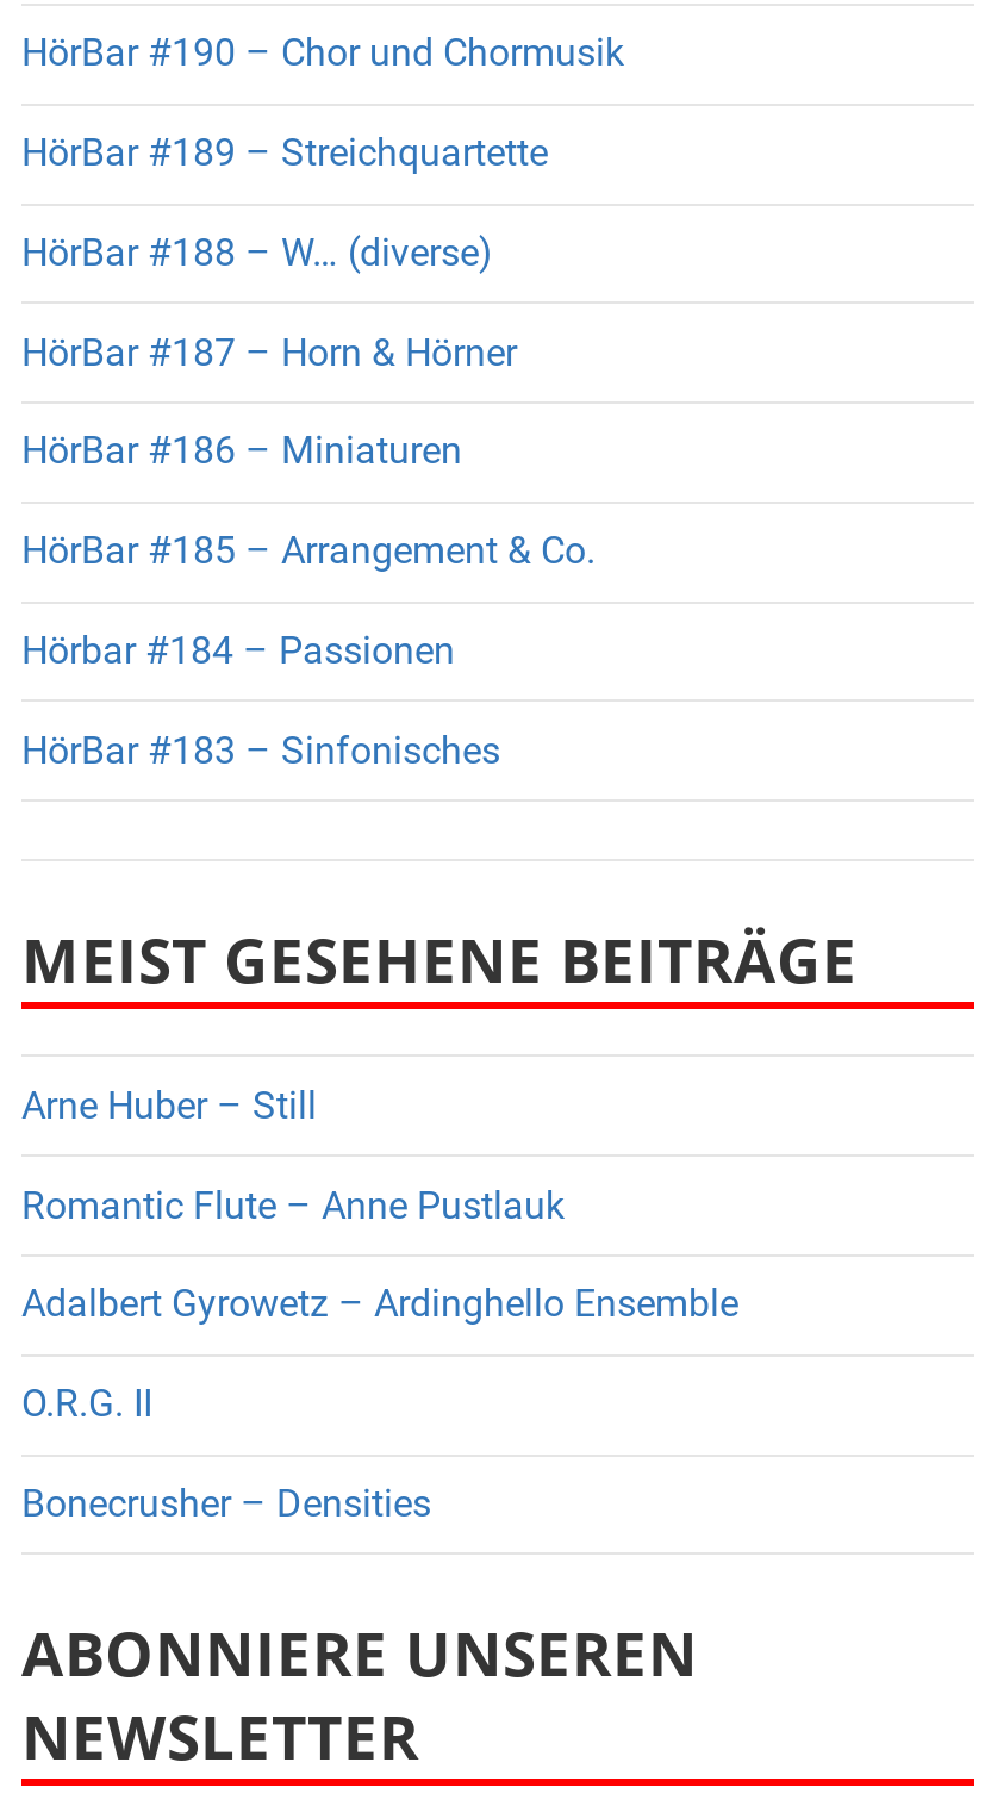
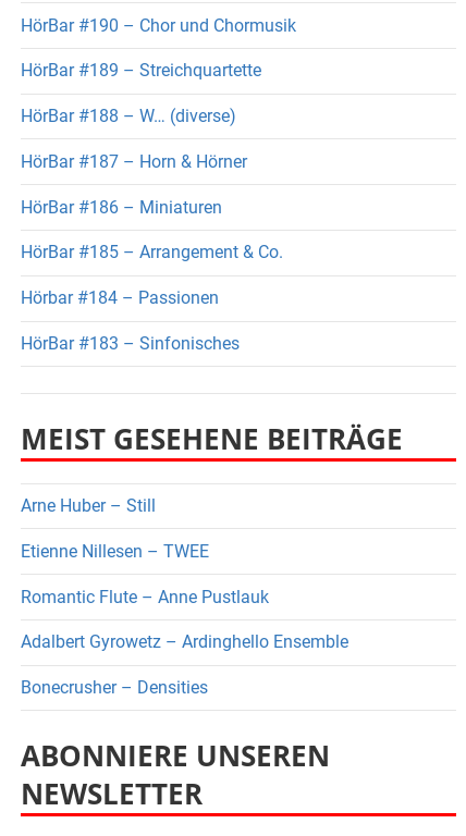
none -> [21,541,209,561] Etienne Nillesen – TWEE
moved [21,1182,738,1327] -> [21,586,348,652]: Romantic Flute – Anne Pustlauk | Adalbert Gyrowetz – Ardinghello Ensemble
[21,1381,152,1427] O.R.G. II -> none

